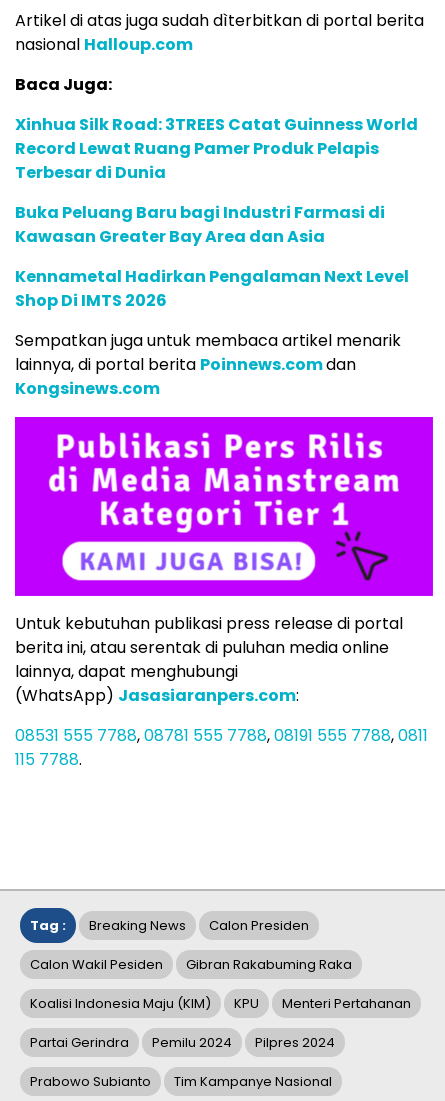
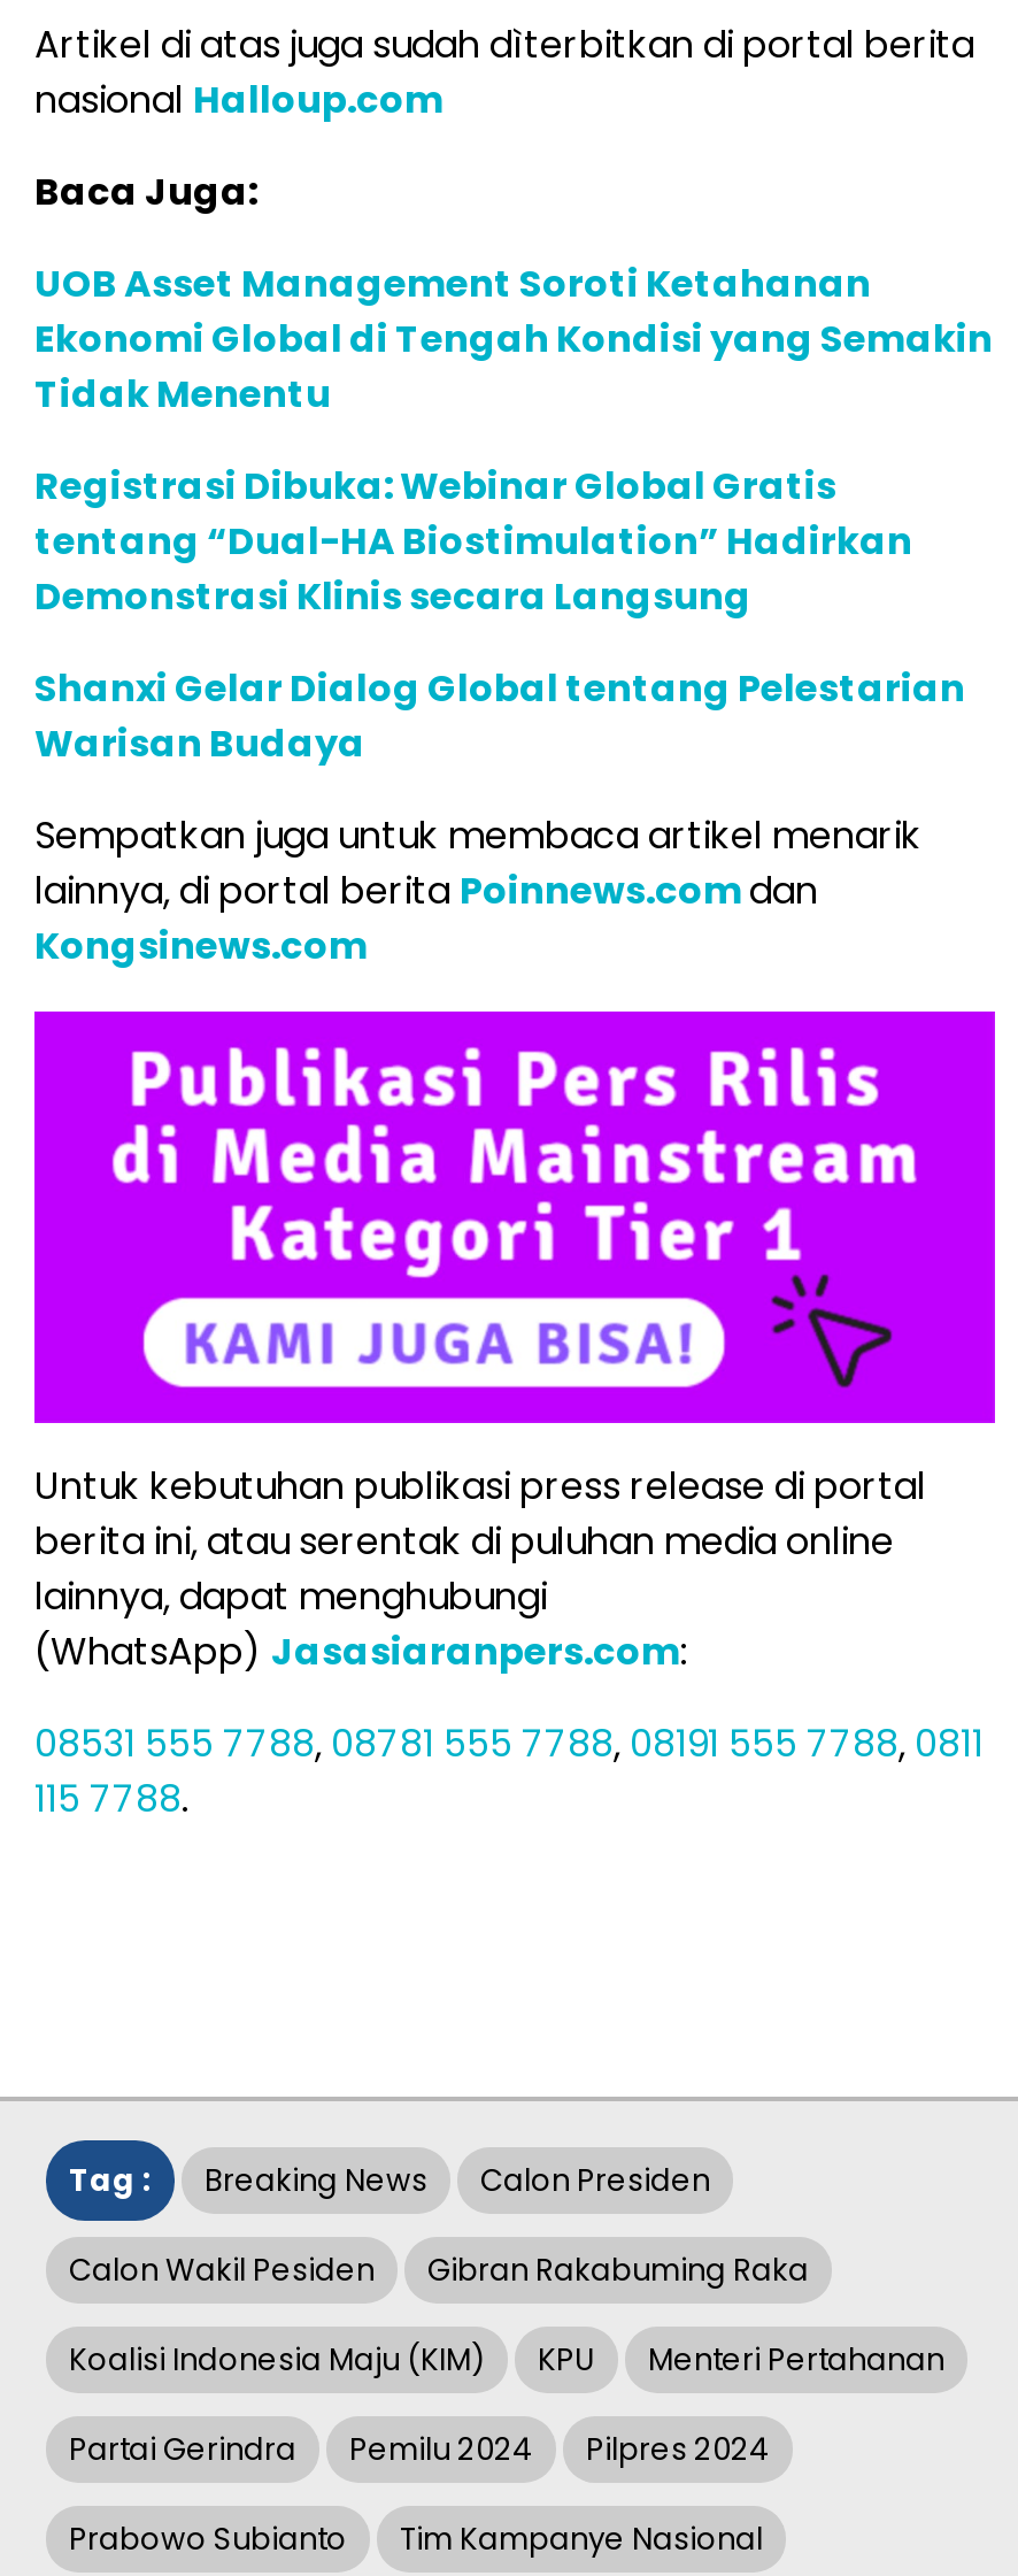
[15,113,418,184] Xinhua Silk Road: 3TREES Catat Guinness World | Record Lewat Ruang Pamer Produk Pelapis | Terbesar di Dunia -> [34,257,993,421] UOB Asset Management Soroti Ketahanan | Ekonomi Global di Tengah Kondisi yang Semakin | Tidak Menentu
[15,201,385,248] Buka Peluang Baru bagi Industri Farmasi di | Kawasan Greater Bay Area dan Asia -> [34,460,912,623] Registrasi Dibuka: Webinar Global Gratis | tentang “Dual-HA Biostimulation” Hadirkan | Demonstrasi Klinis secara Langsung
[15,265,409,312] Kennametal Hadirkan Pengalaman Next Level | Shop Di IMTS 2026 -> [34,662,965,770] Shanxi Gelar Dialog Global tentang Pelestarian | Warisan Budaya

